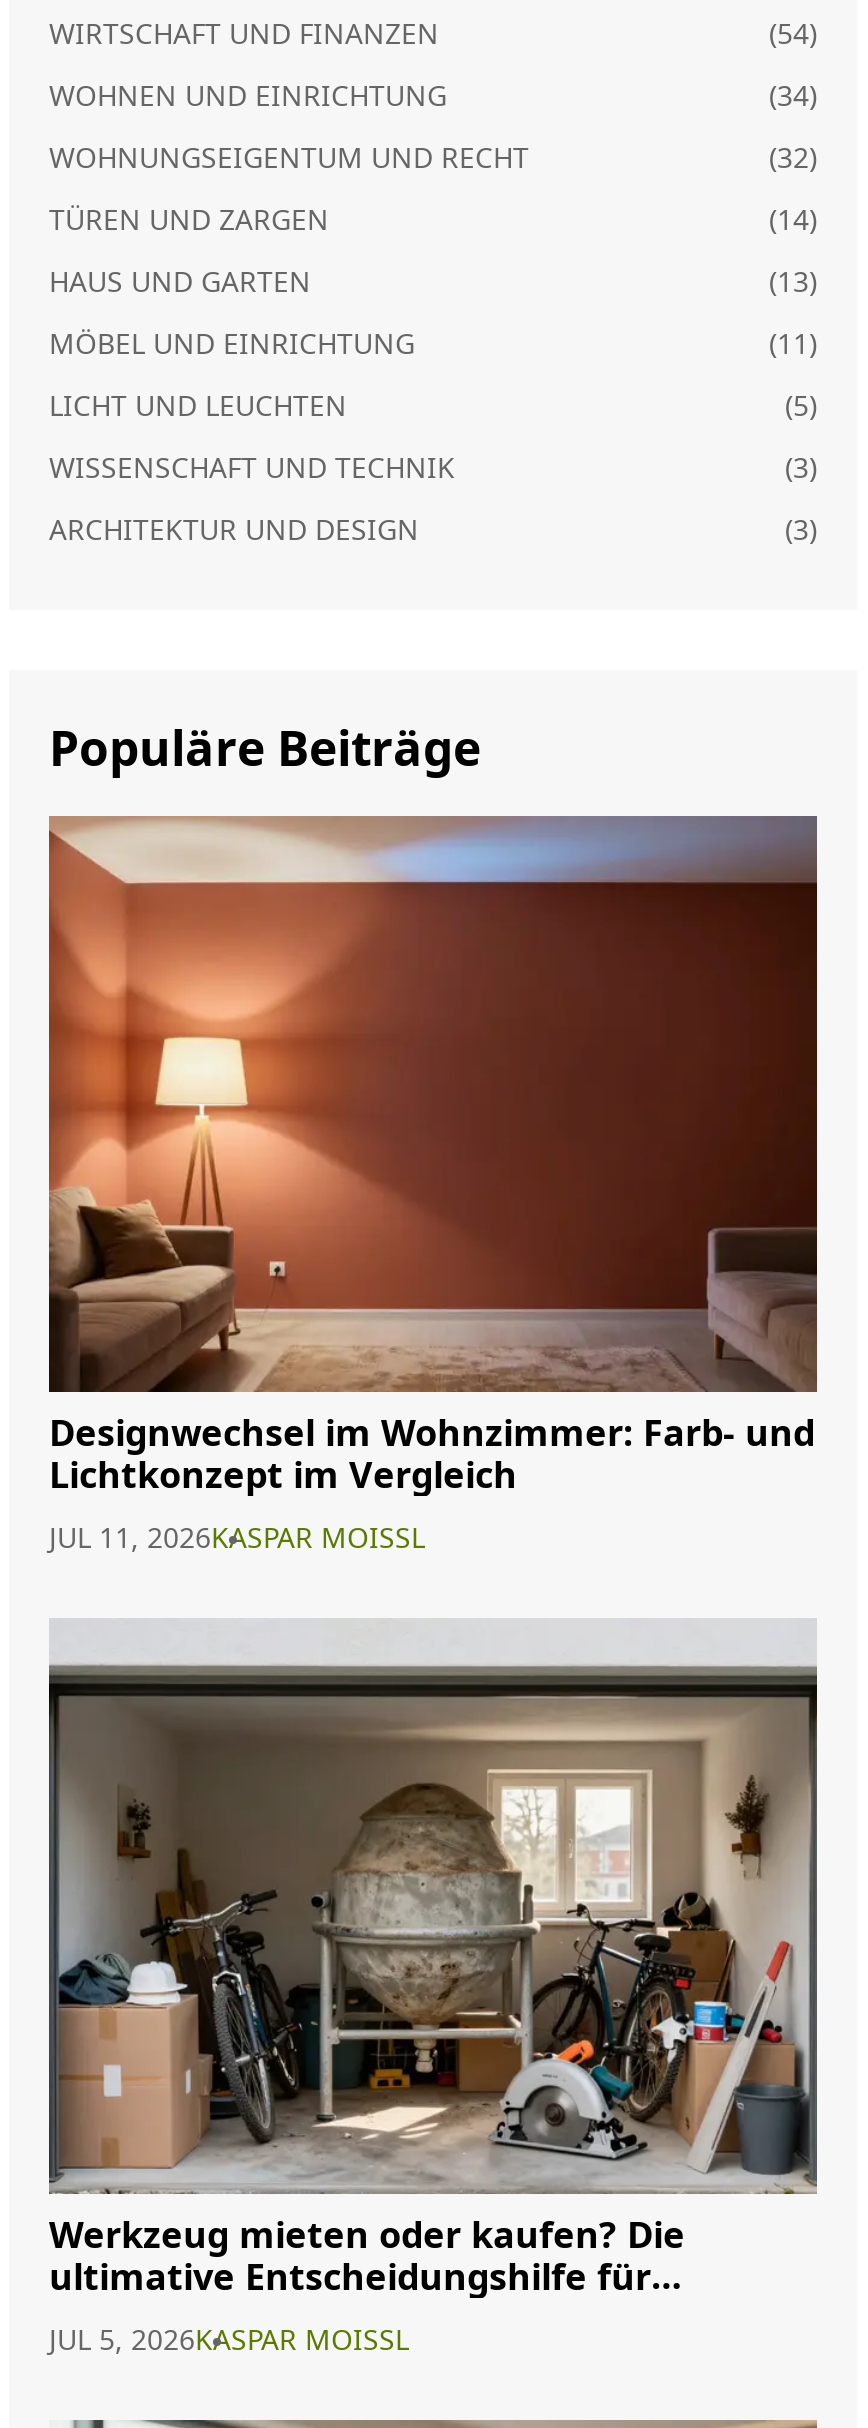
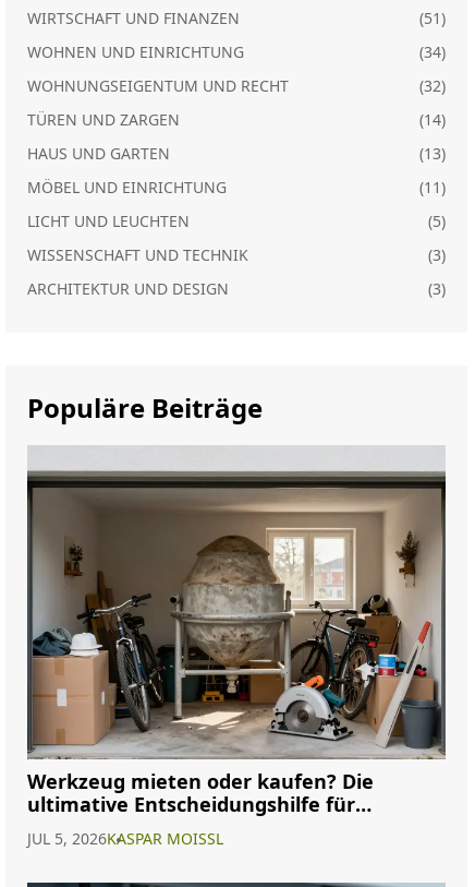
[769,13,817,51] (54) -> [419,7,446,28] (51)
[47,816,817,1555] [image] | Designwechsel im Wohnzimmer: Farb- und | Lichtkonzept im Vergleich | JUL 11, 2026KASPAR MOISSL -> none

